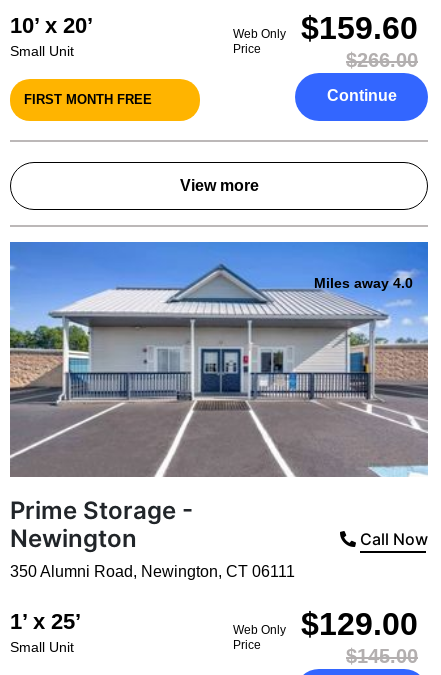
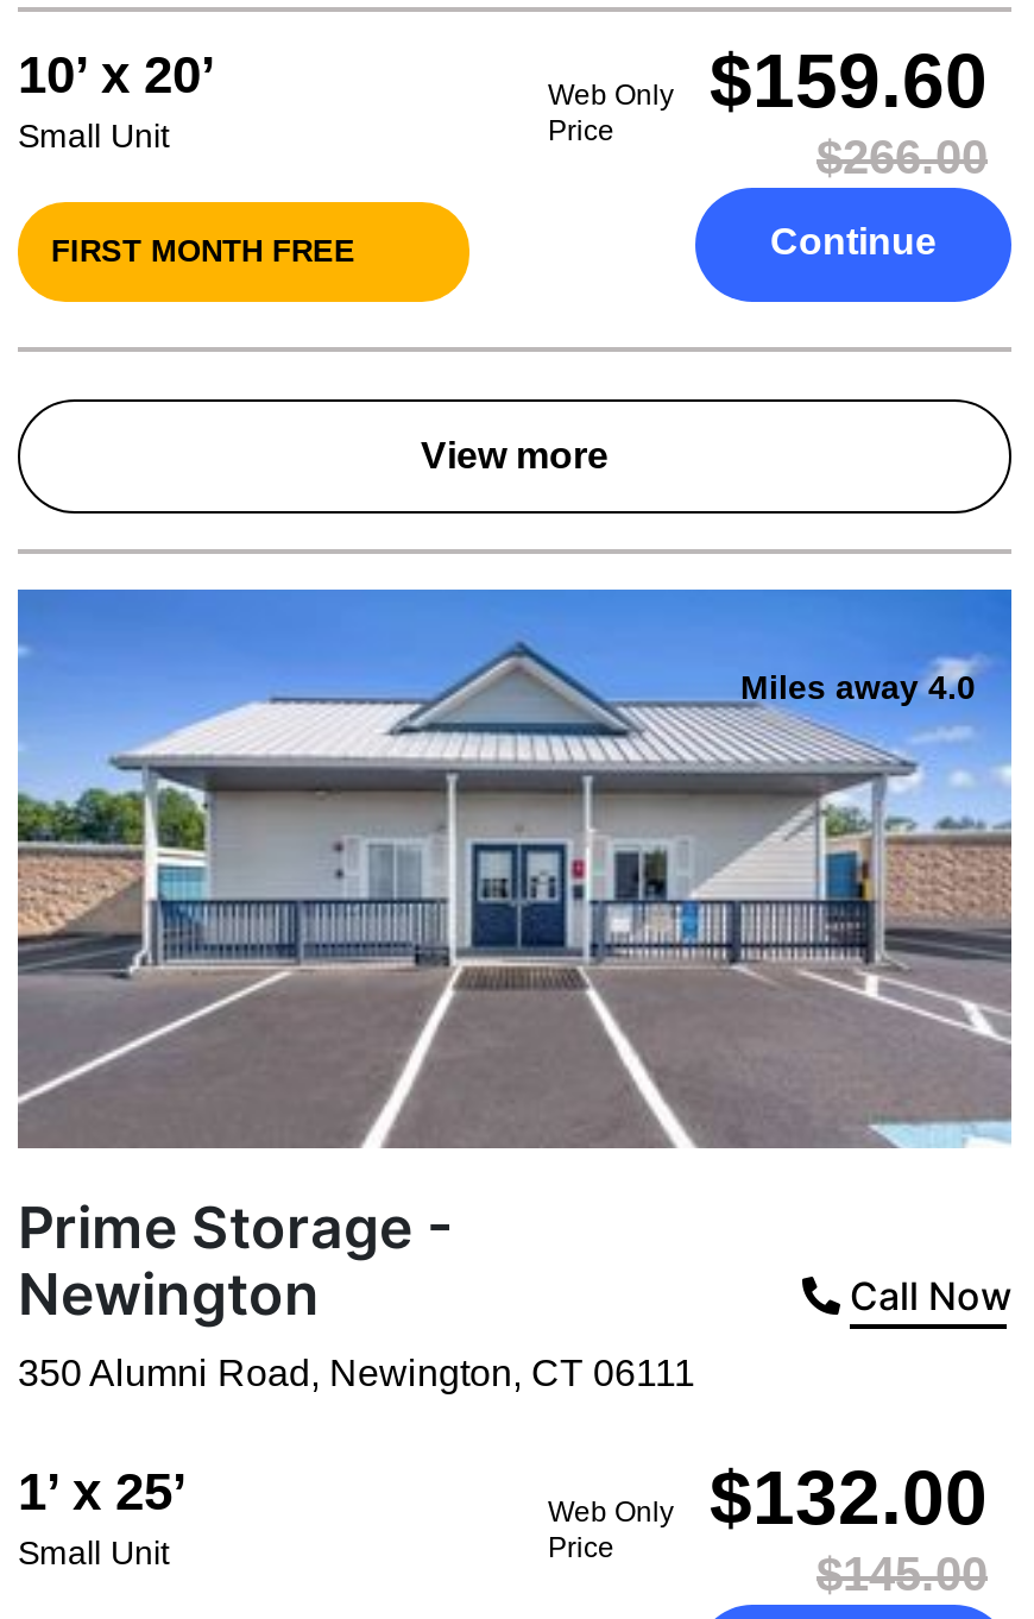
[233,606,418,642] Web Only $129.00 -> [548,1455,988,1541] Web Only $132.00

